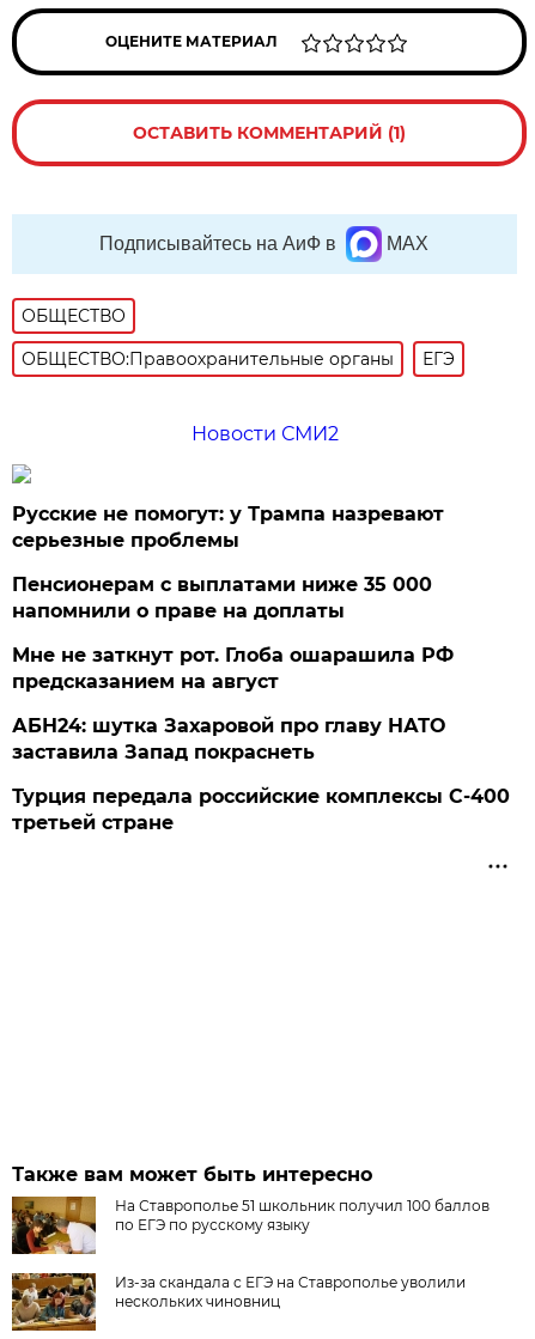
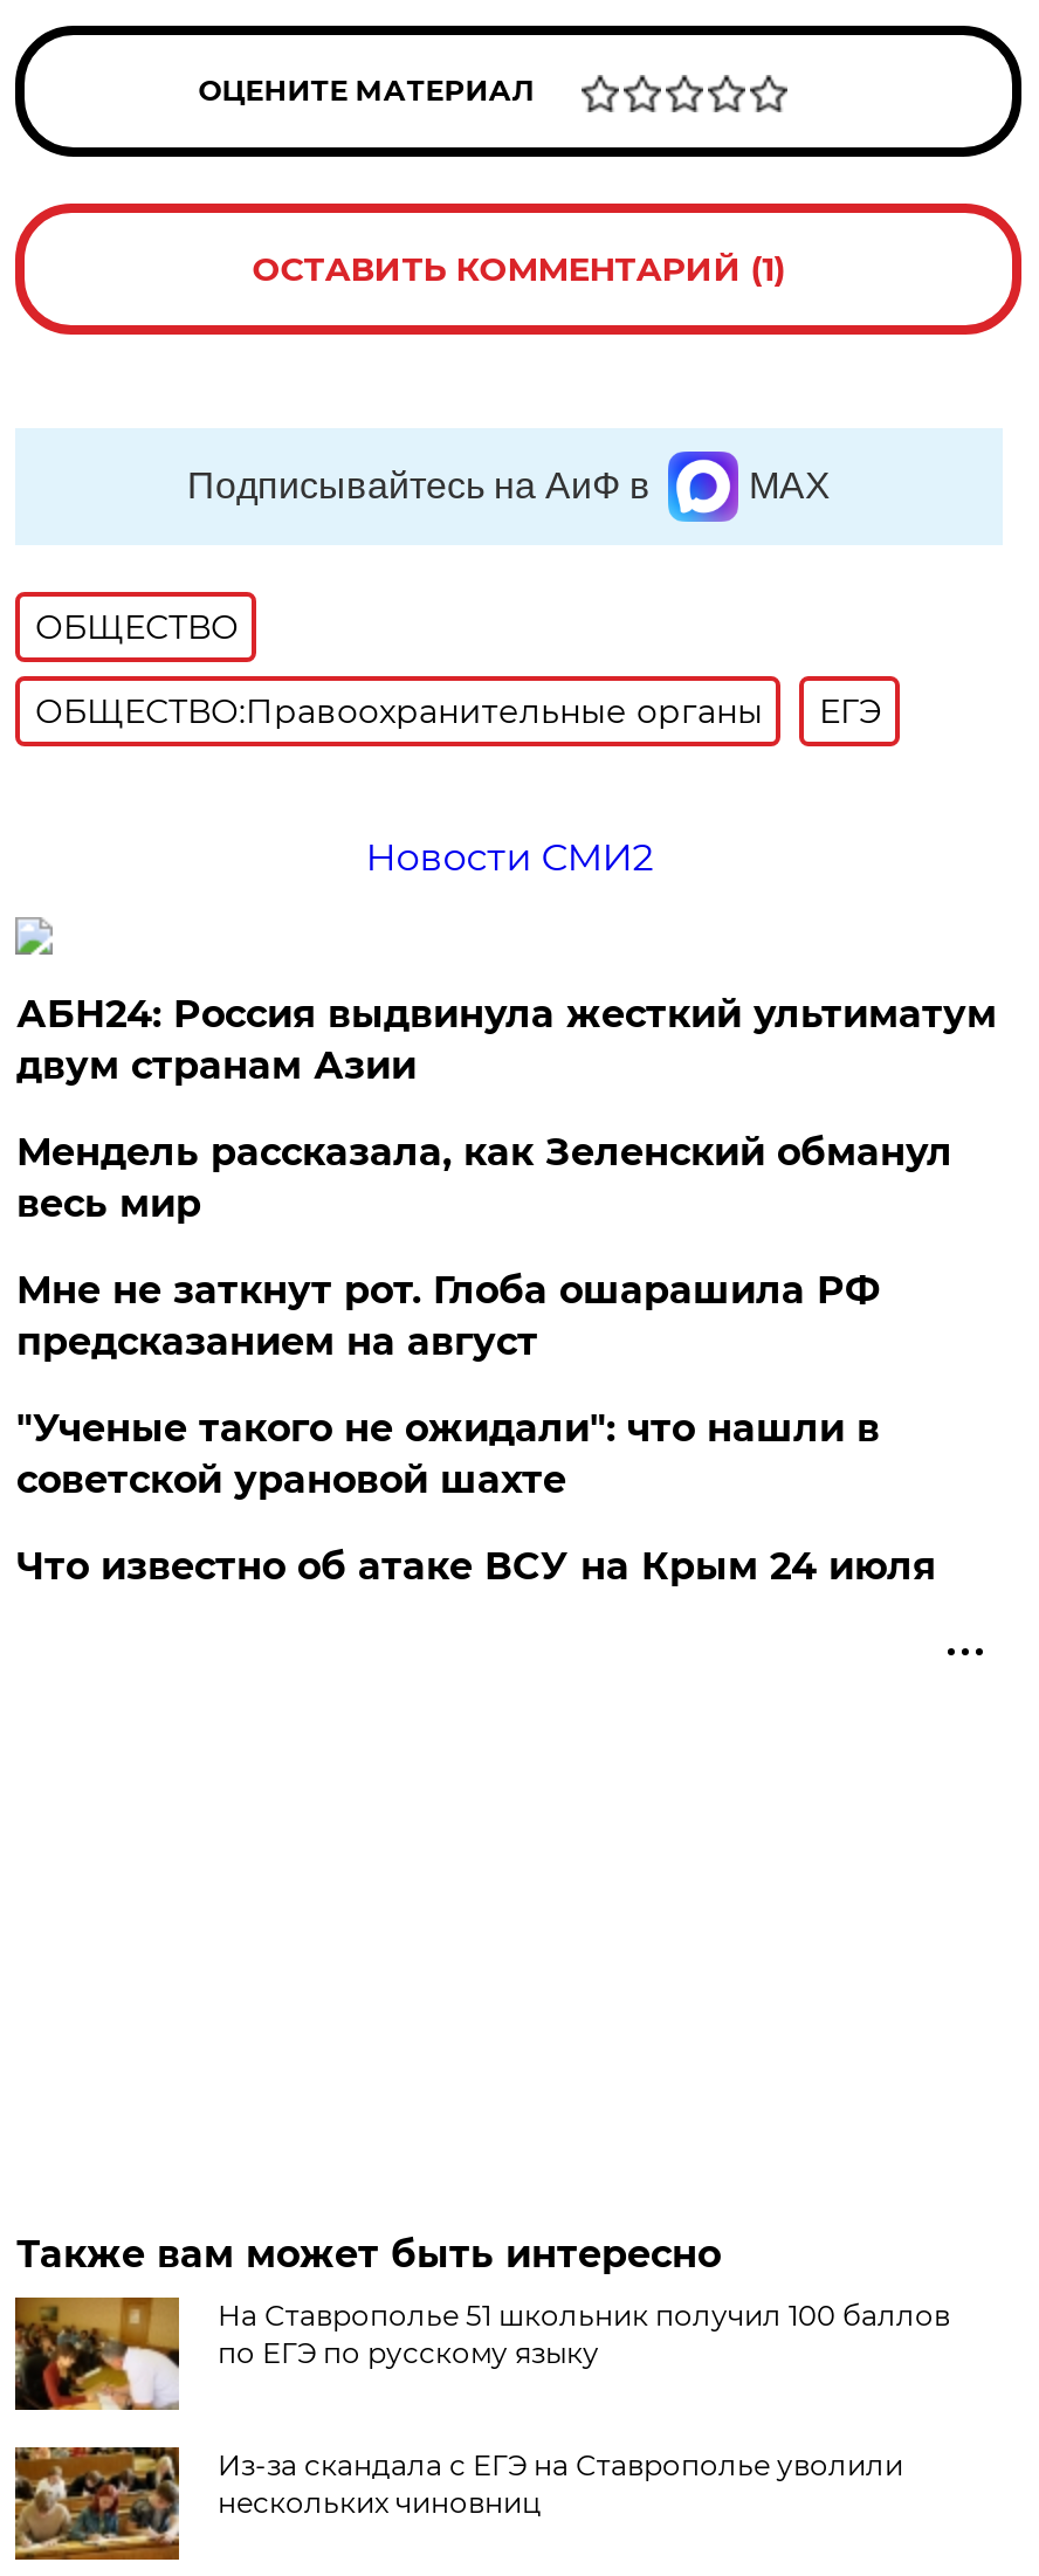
[12,503,445,552] Русские не помогут: у Трампа назревают | серьезные проблемы -> [16,992,997,1088] АБН24: Россия выдвинула жесткий ультиматум | двум странам Азии
[12,573,433,622] Пенсионерам с выплатами ниже 35 000 | напомнили о праве на доплаты -> [16,1130,952,1226] Мендель рассказала, как Зеленский обманул | весь мир
[12,714,446,763] АБН24: шутка Захаровой про главу НАТО | заставила Запад покраснеть -> [16,1406,880,1502] "Ученые такого не ожидали": что нашли в | советской урановой шахте
[12,785,510,834] Турция передала российские комплексы С-400 | третьей стране -> [16,1544,936,1589] Что известно об атаке ВСУ на Крым 24 июля

